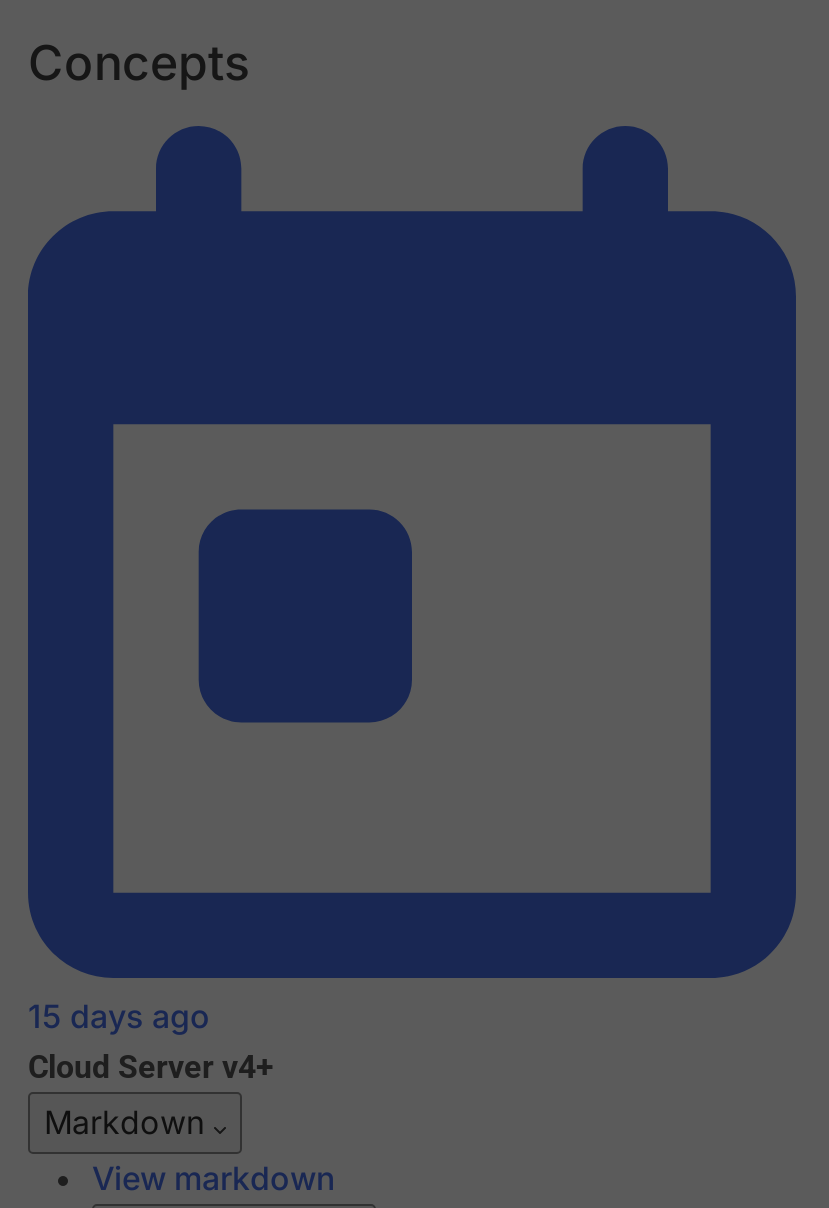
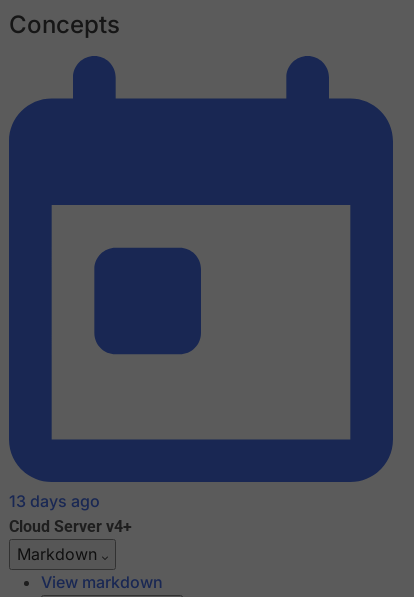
[28,997,210,1037] 15 days ago -> [9,491,100,511] 13 days ago

